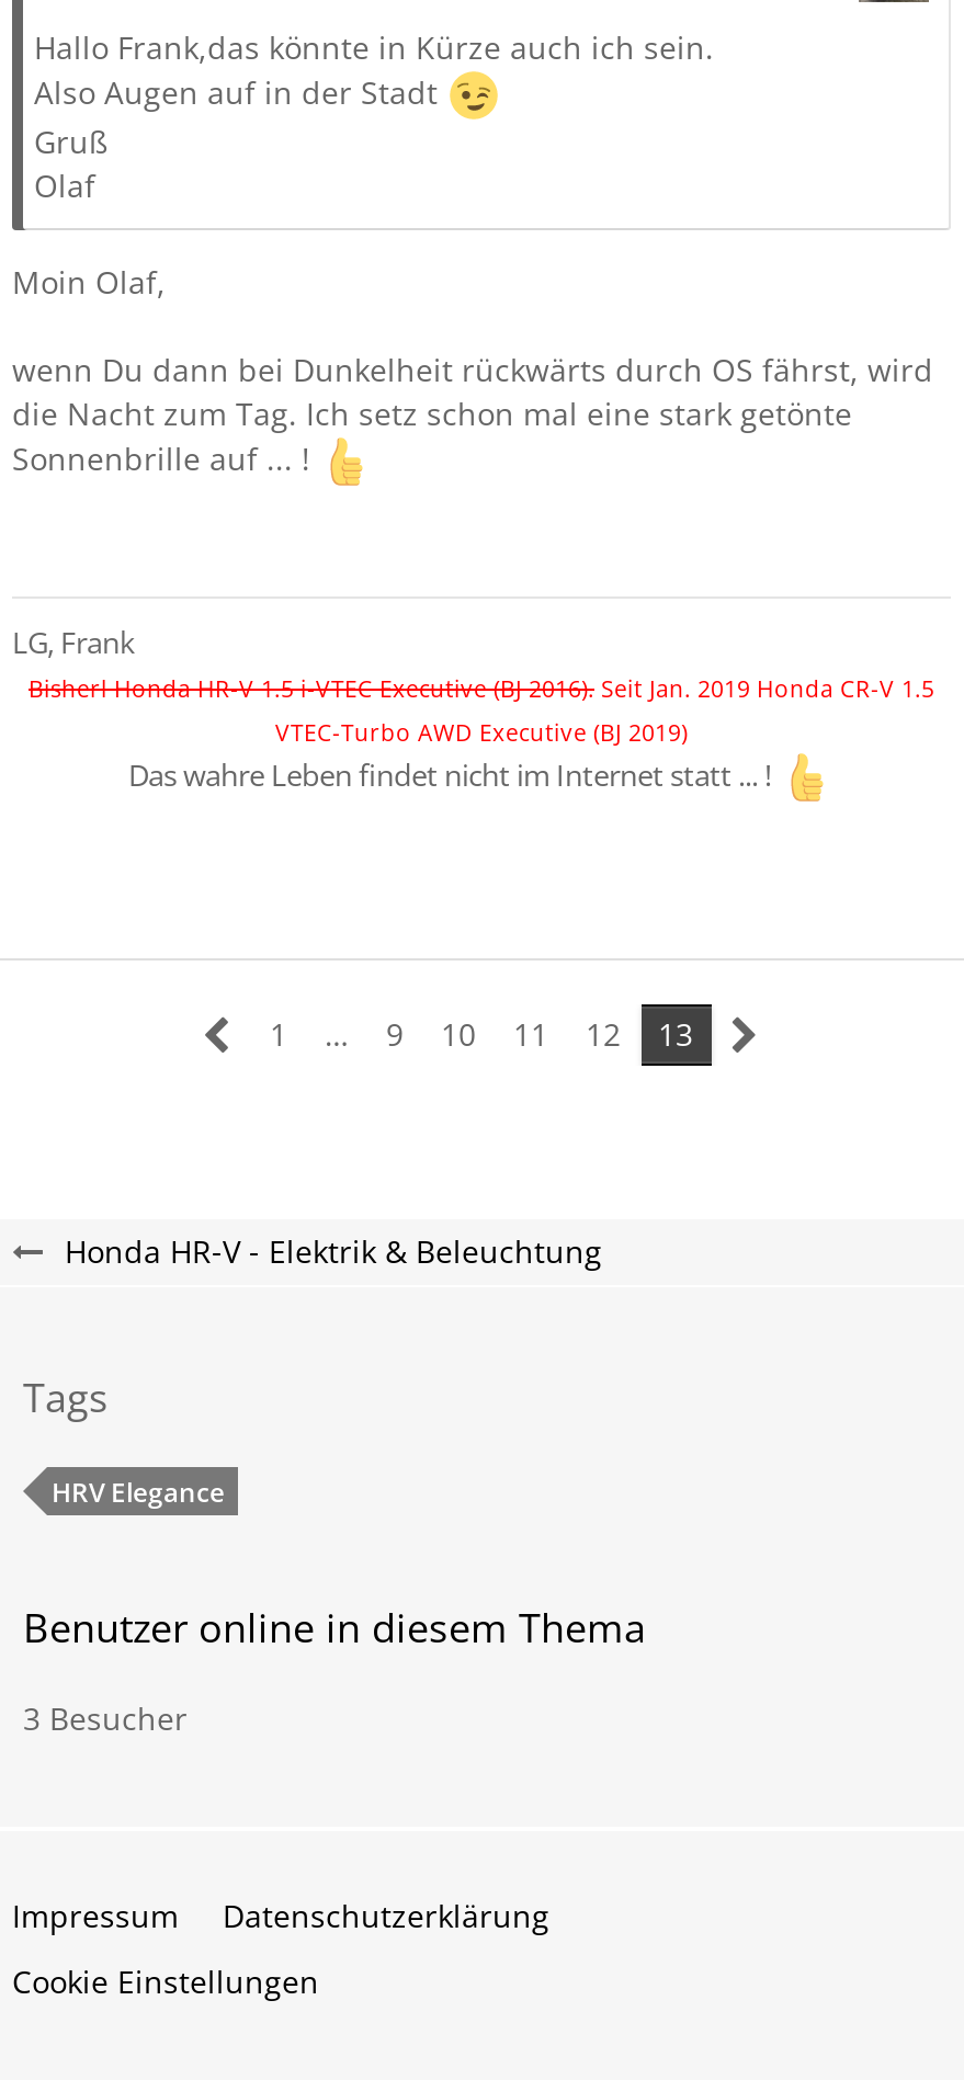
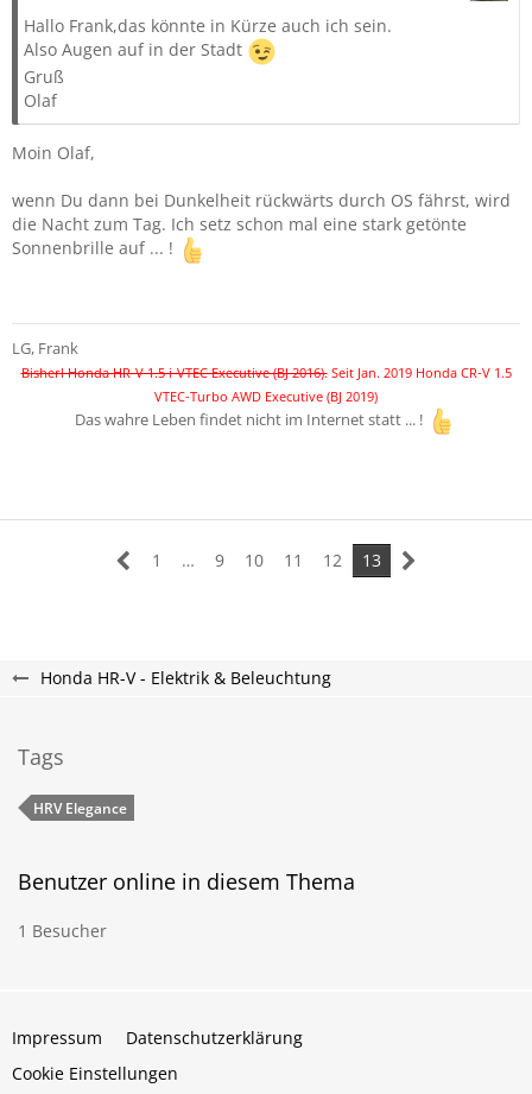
[23,1697,188,1739] 3 Besucher -> [18,919,107,942] 1 Besucher

